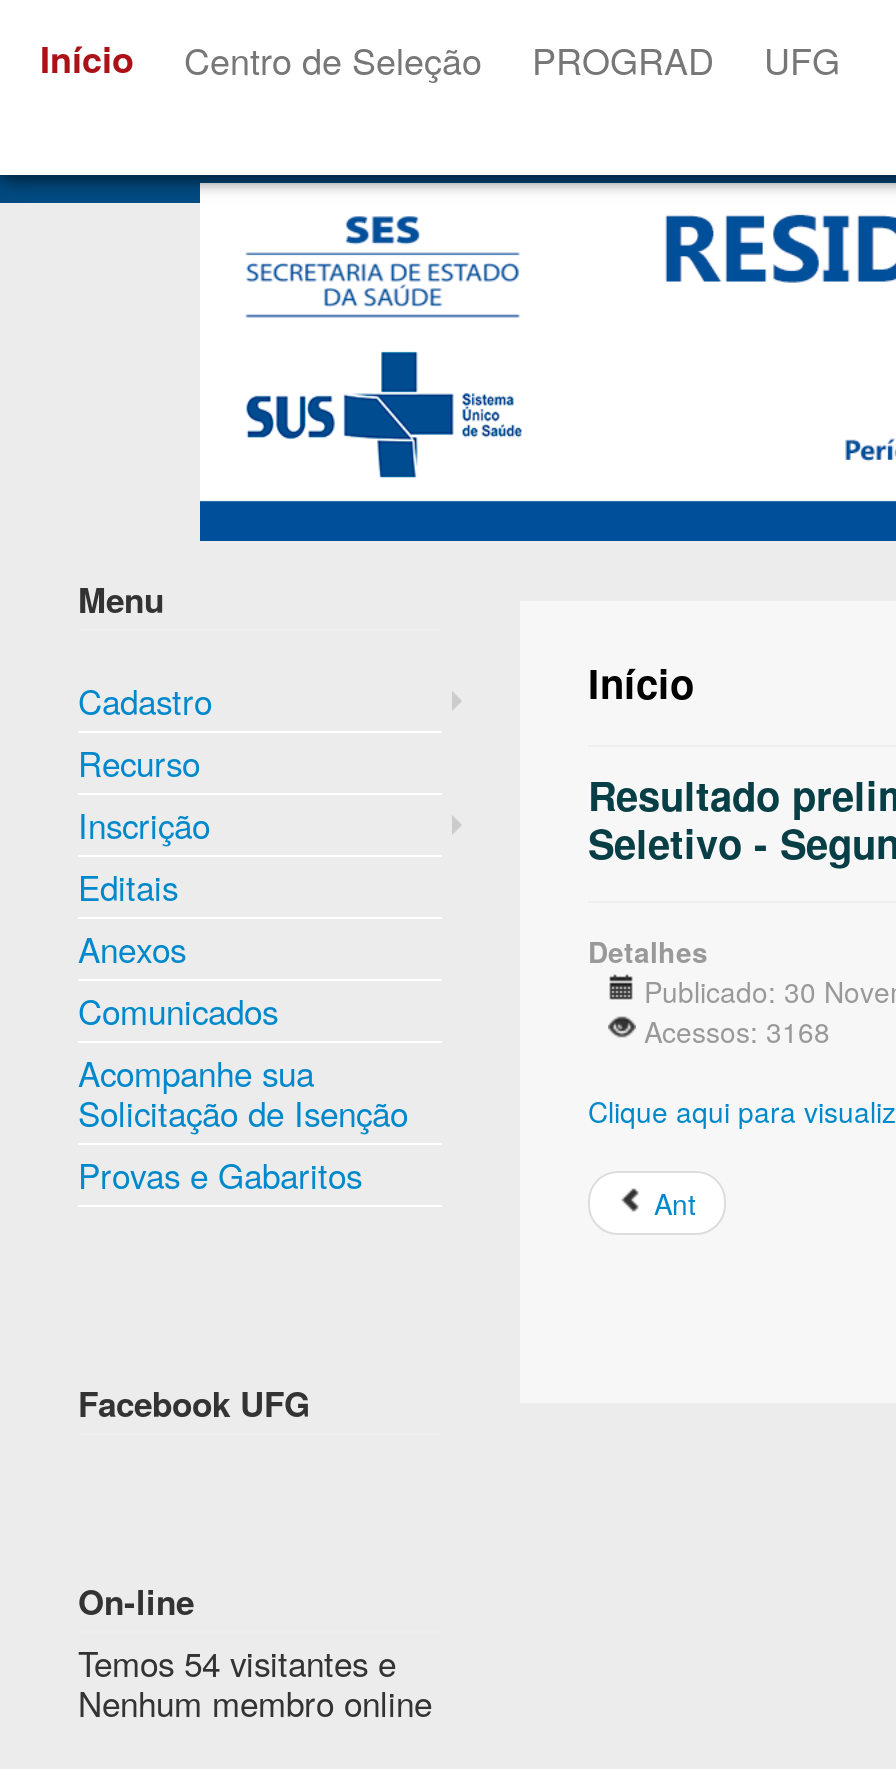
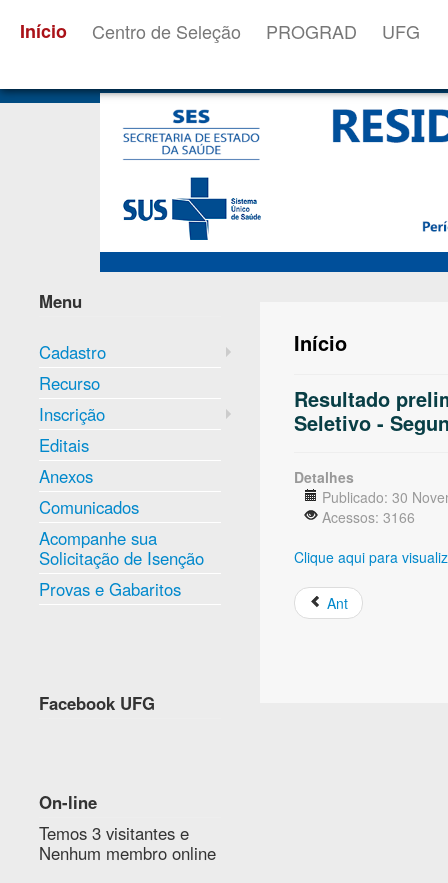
[644,1012,830,1052] Acessos: 3168 -> [322,507,415,527] Acessos: 3166
[78,1640,396,1688] Temos 54 visitantes e -> [39,821,189,845] Temos 3 visitantes e

